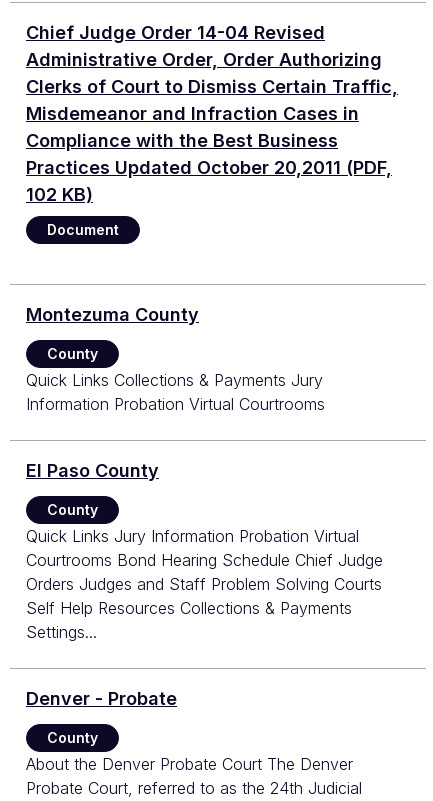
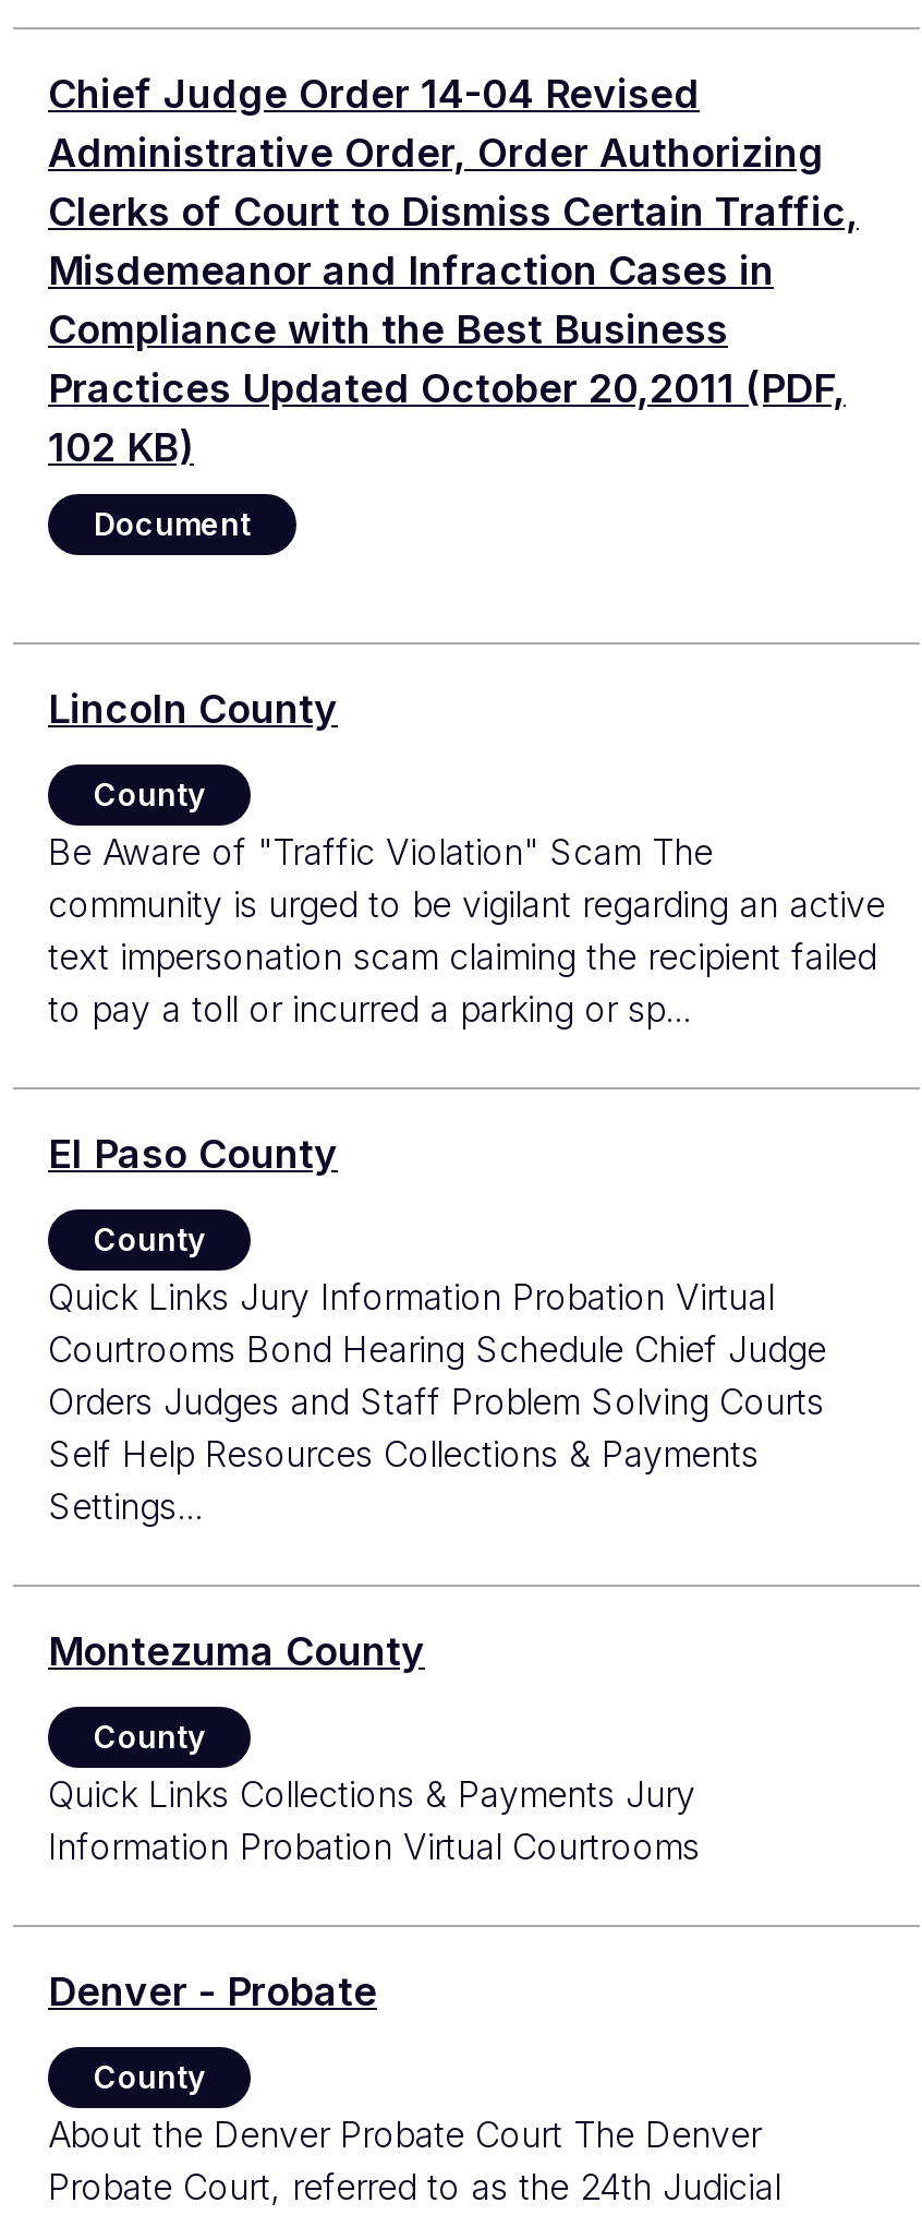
none -> [48,687,338,732] Lincoln County
moved [26,304,199,325] -> [48,1629,425,1675]: Montezuma County
none -> [48,831,885,1031] Be Aware of "Traffic Violation" Scam The | community is urged to be vigilant regarding an active | text impersonation scam claiming the recipient failed | to pay a toll or incurred a parking or sp...
moved [26,370,325,414] -> [48,1773,700,1869]: Quick Links Collections & Payments Jury | Information Probation Virtual Courtrooms
none -> [94,1718,205,1755] County

